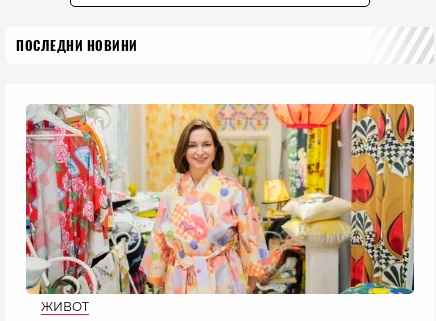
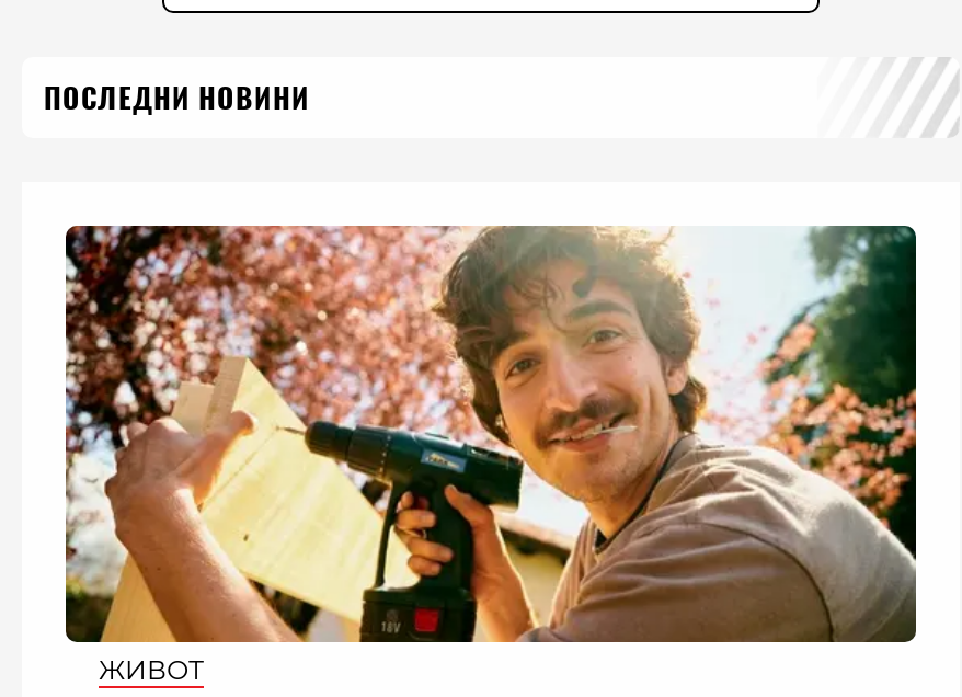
[25,103,415,295] [image] -> [64,224,918,644] [image]

